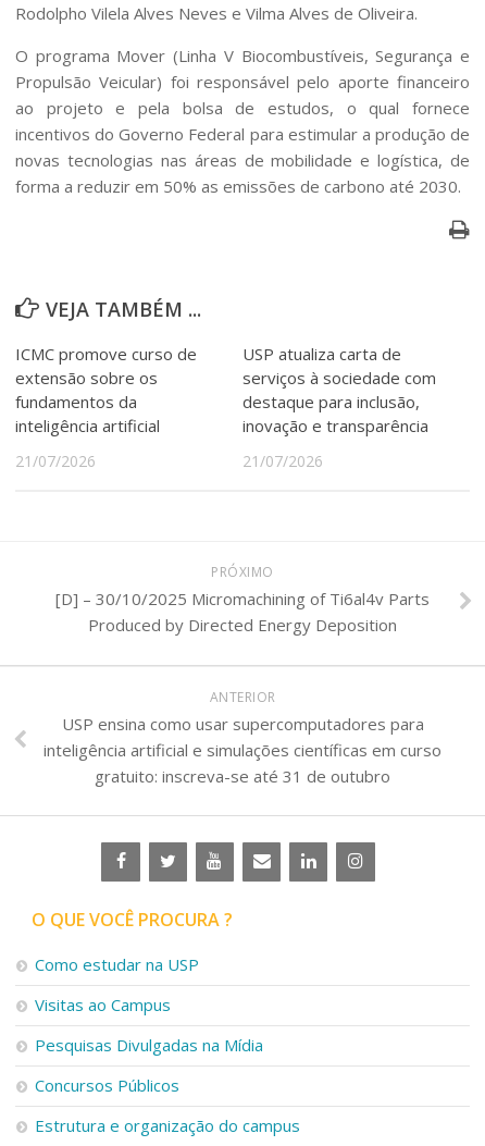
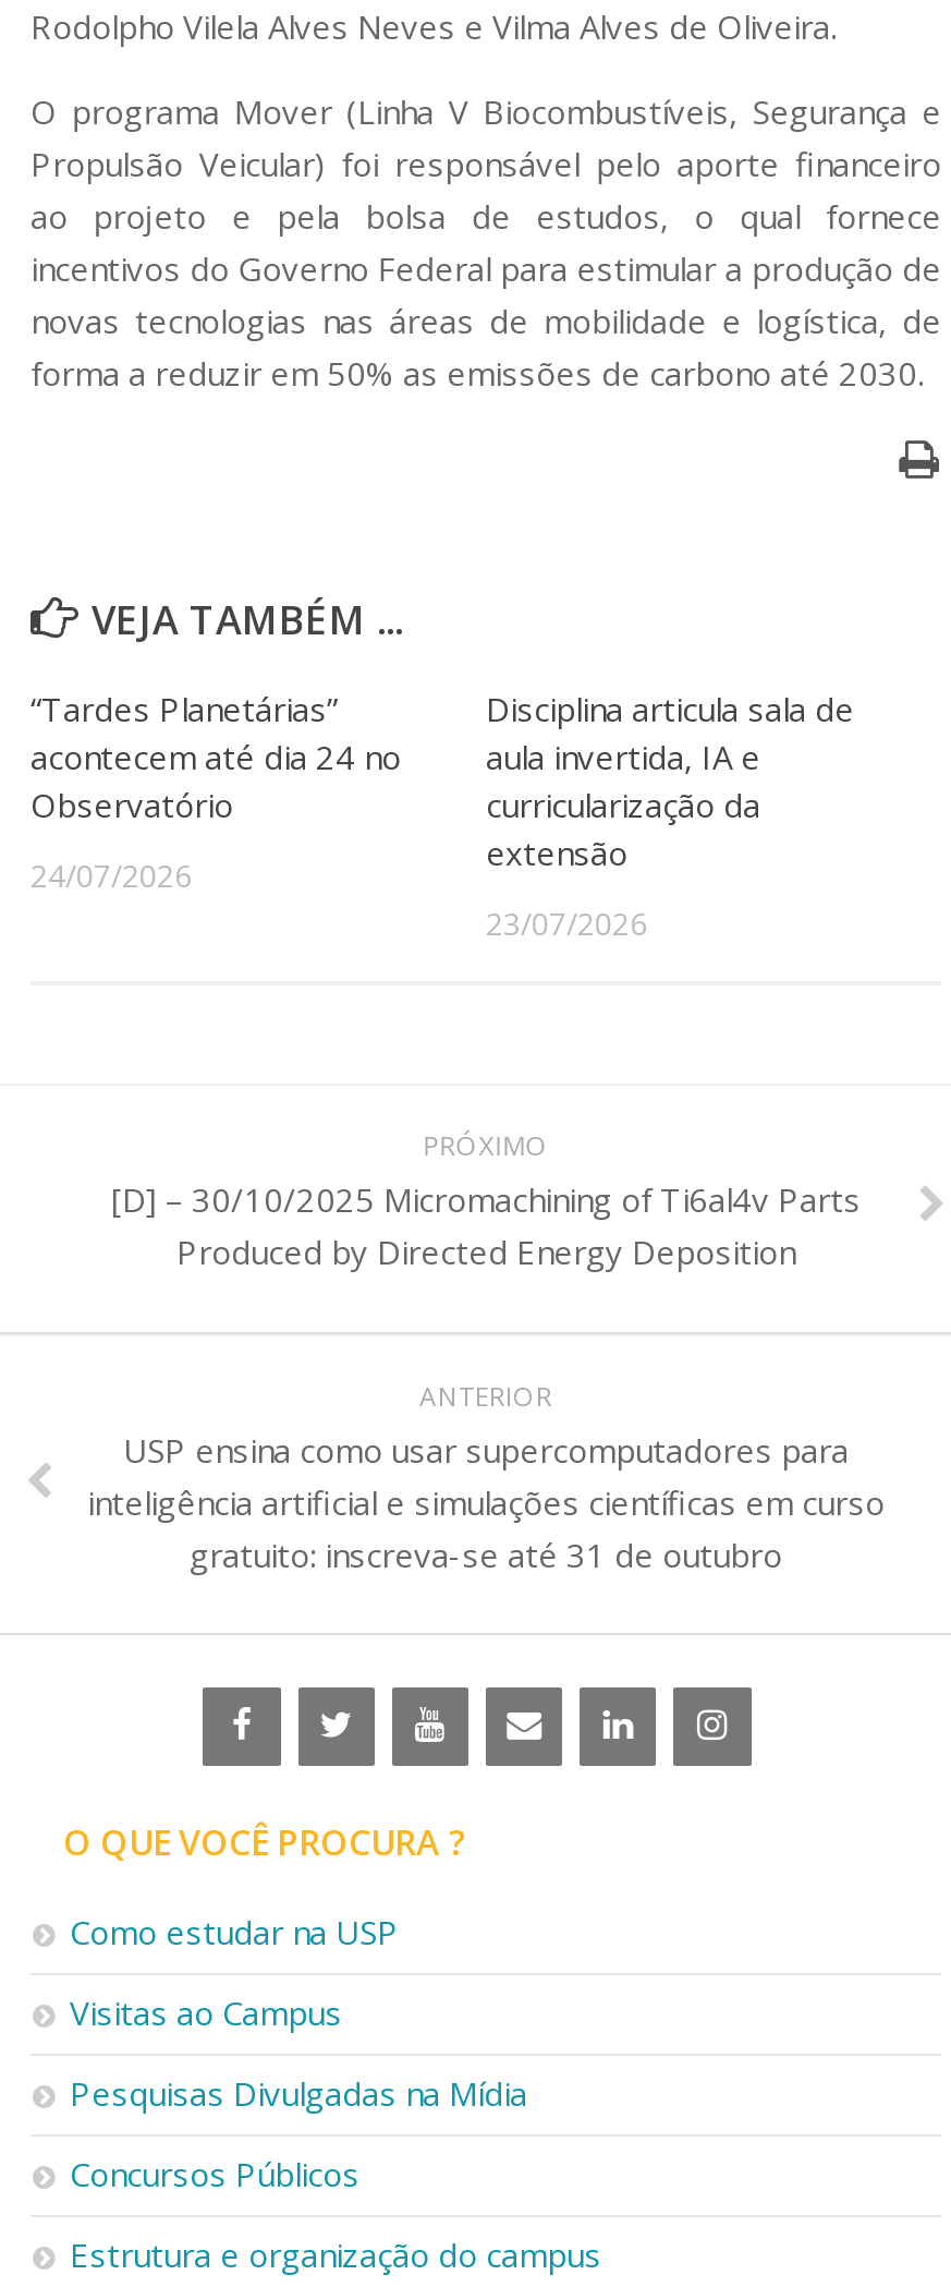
[15,342,197,436] ICMC promove curso de | extensão sobre os | fundamentos da | inteligência artificial -> [31,686,401,825] “Tardes Planetárias” | acontecem até dia 24 no | Observatório
[242,342,436,436] USP atualiza carta de | serviços à sociedade com | destaque para inclusão, | inovação e transparência -> [486,686,854,873] Disciplina articula sala de | aula invertida, IA e | curricularização da | extensão
[15,450,96,471] 21/07/2026 -> [31,854,192,895] 24/07/2026
[242,450,323,471] 21/07/2026 -> [486,902,647,943] 23/07/2026

